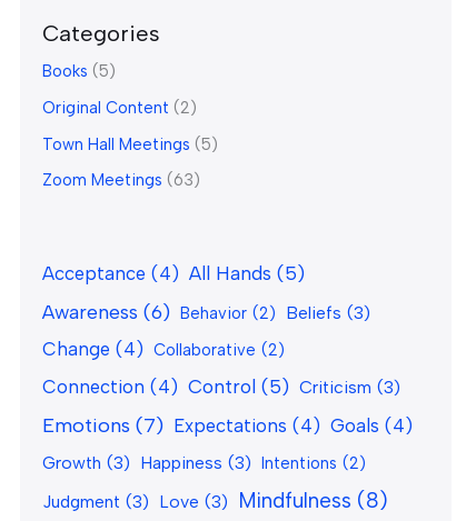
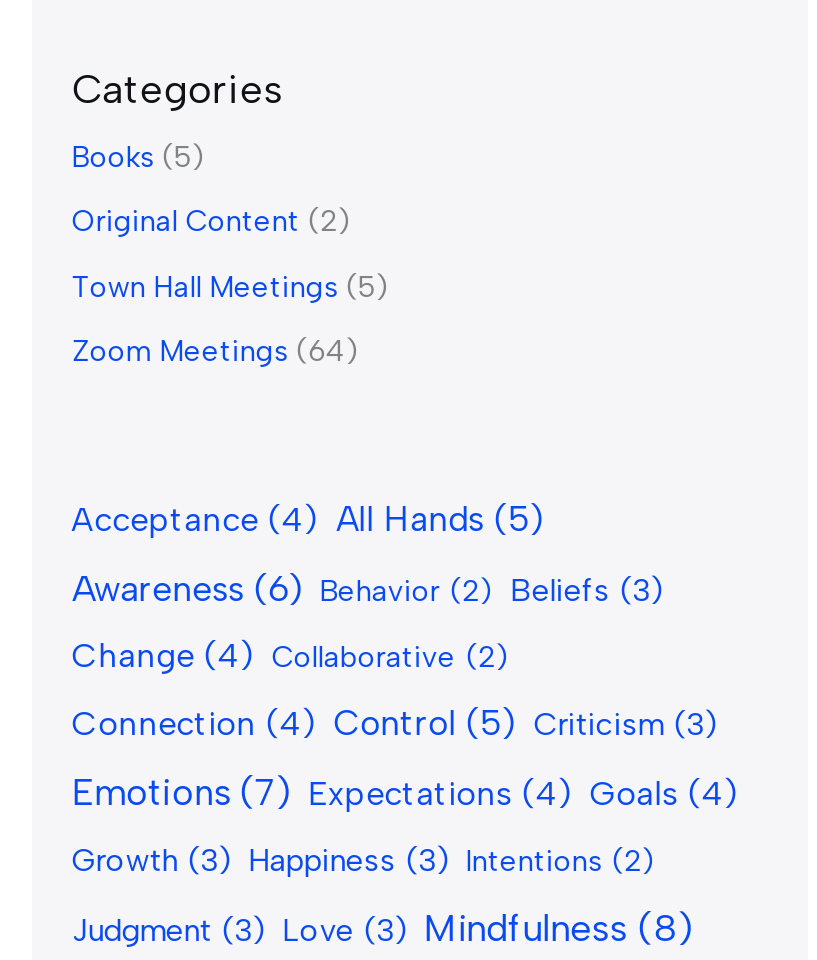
[42,170,200,190] Zoom Meetings (63) -> [72,334,358,370] Zoom Meetings (64)

